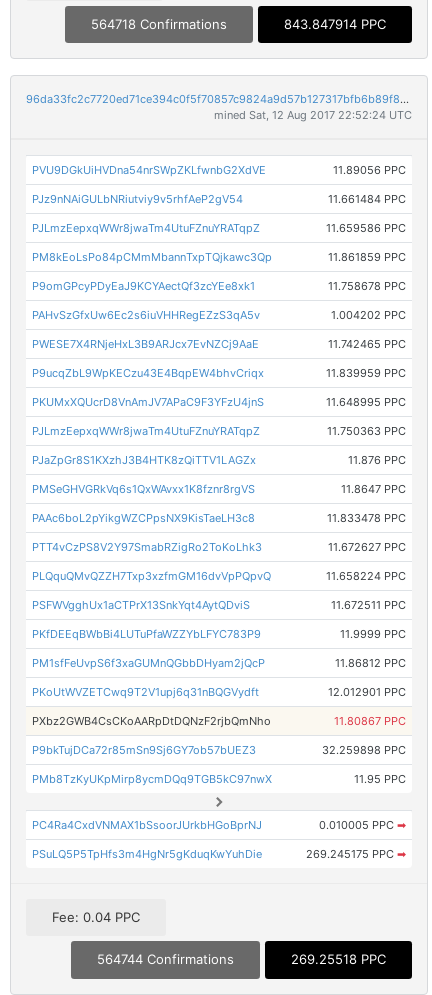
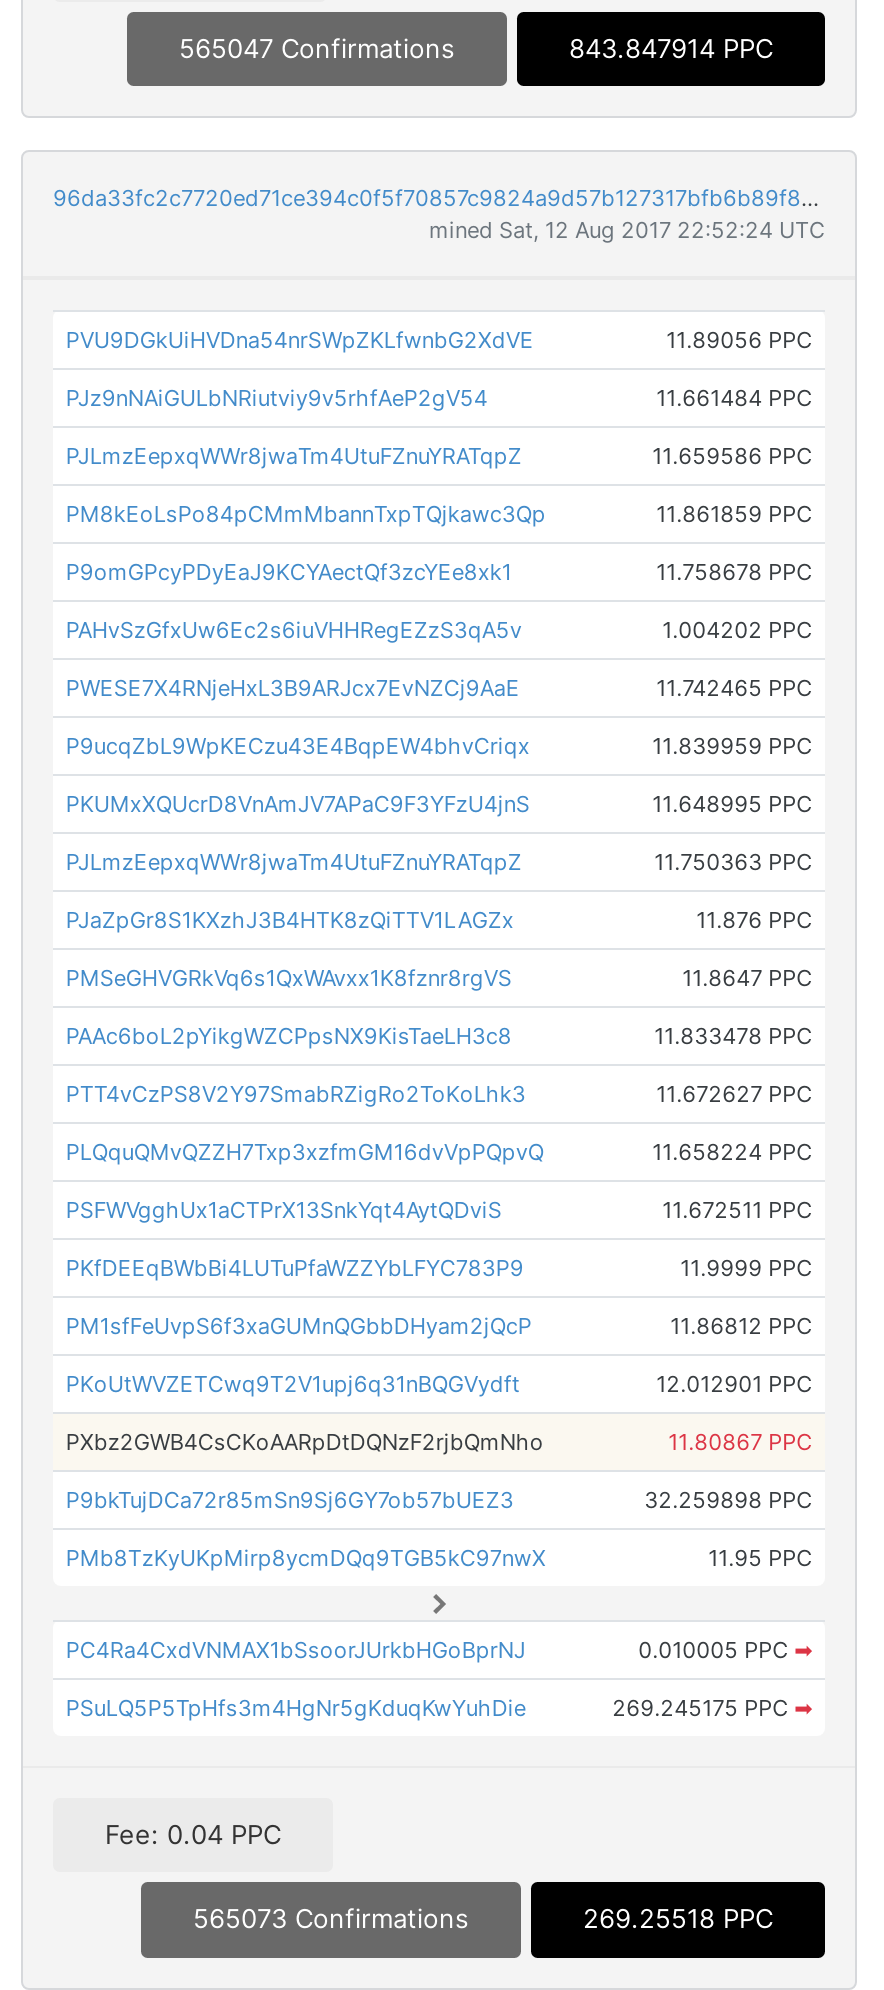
[91,16,227,32] 564718 Confirmations -> [179,32,455,64] 565047 Confirmations
[97,951,234,967] 564744 Confirmations -> [193,1903,469,1935] 565073 Confirmations

